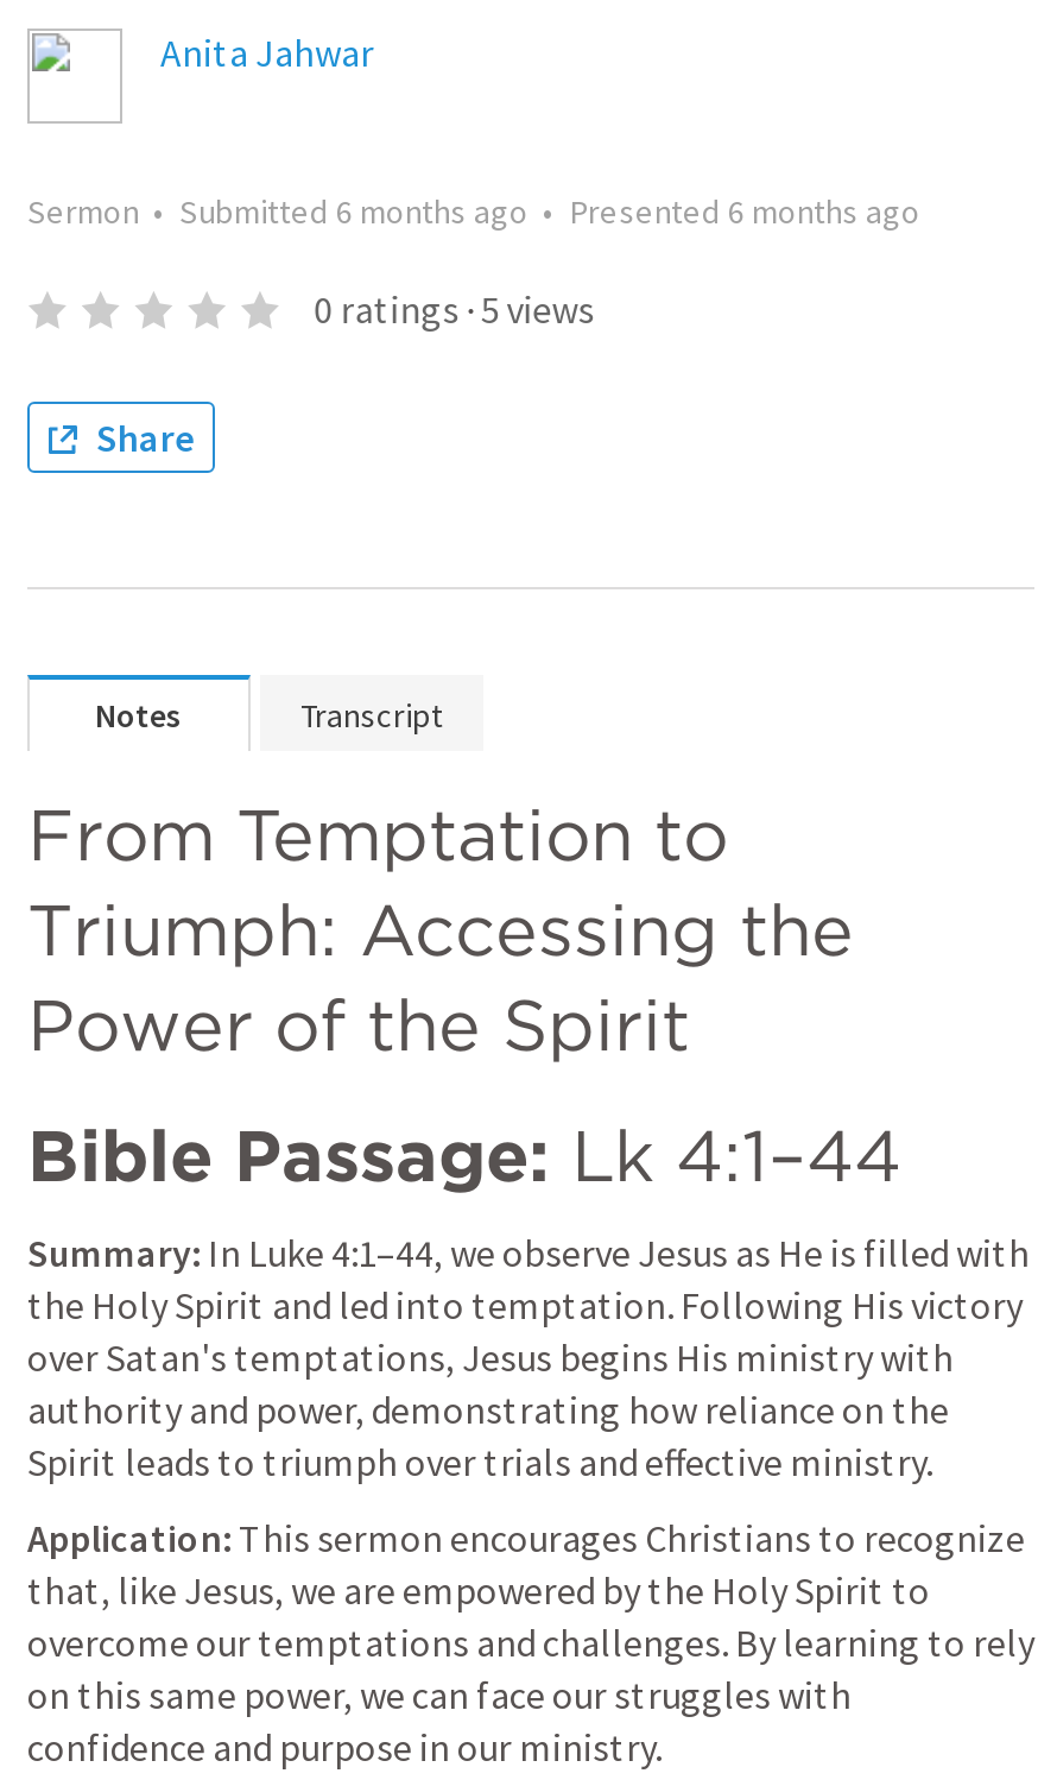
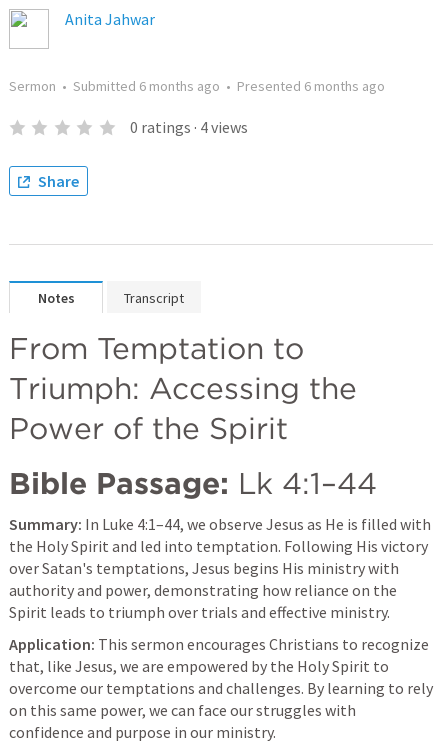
[314,285,594,333] 0 ratings · 5 views -> [130,117,248,137] 0 ratings · 4 views

